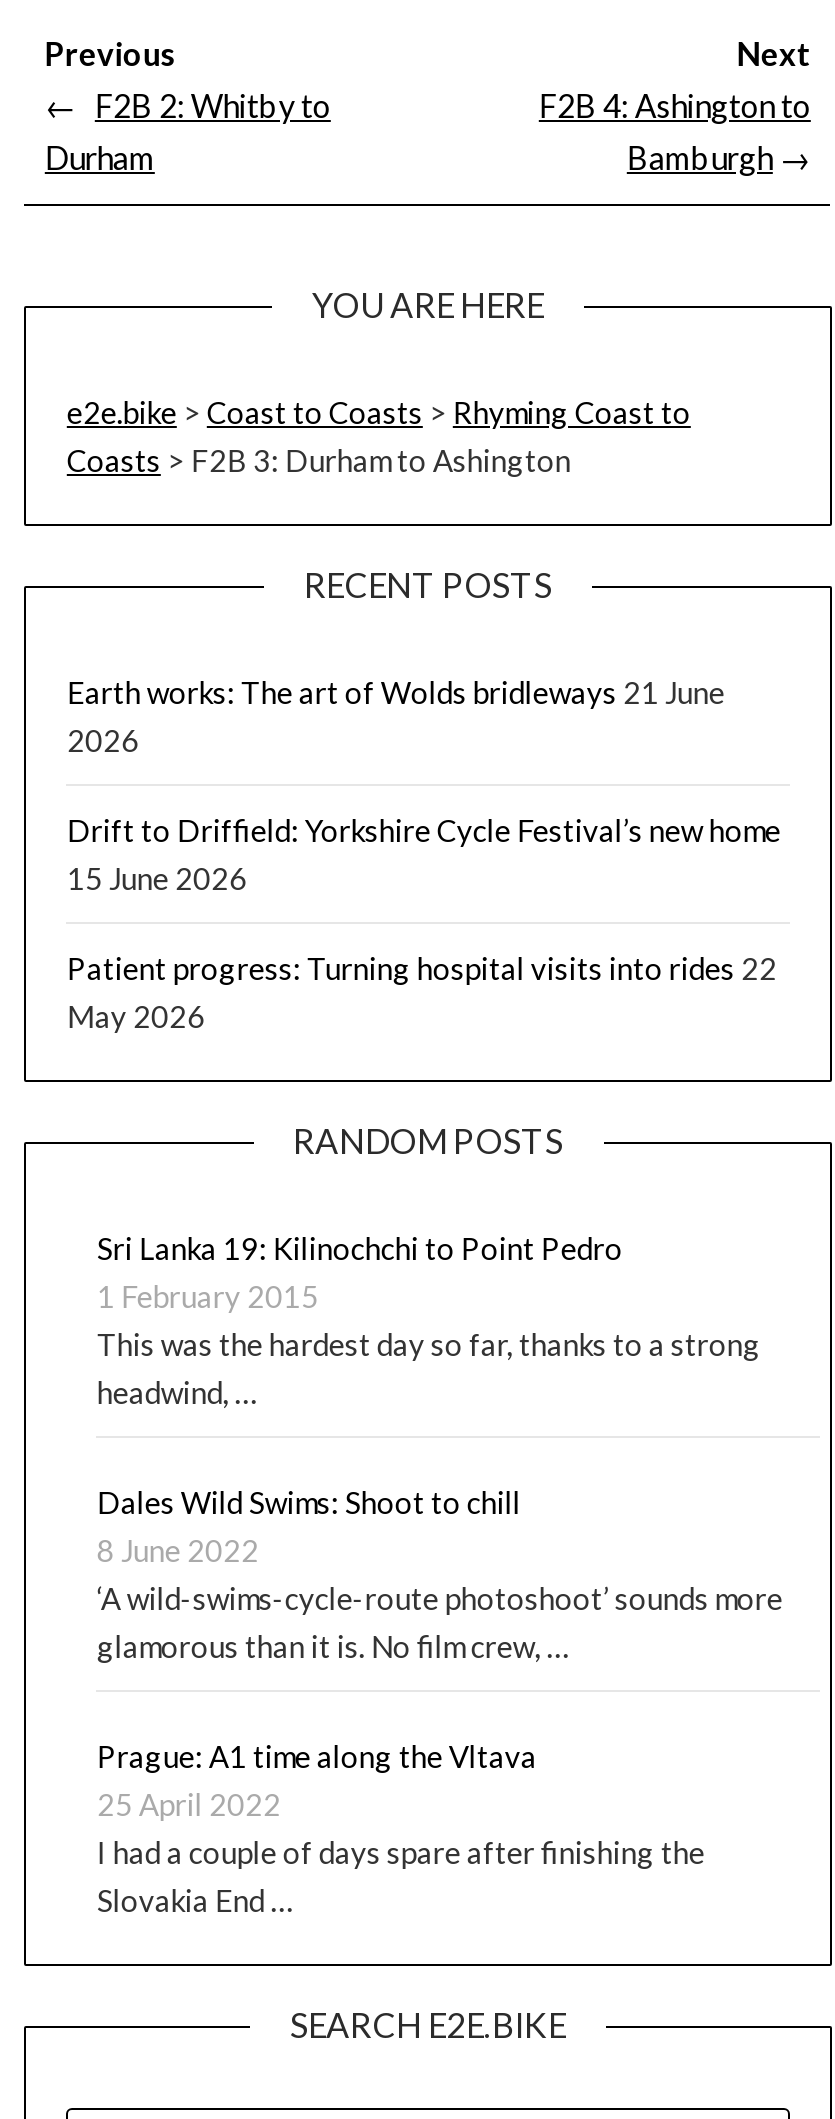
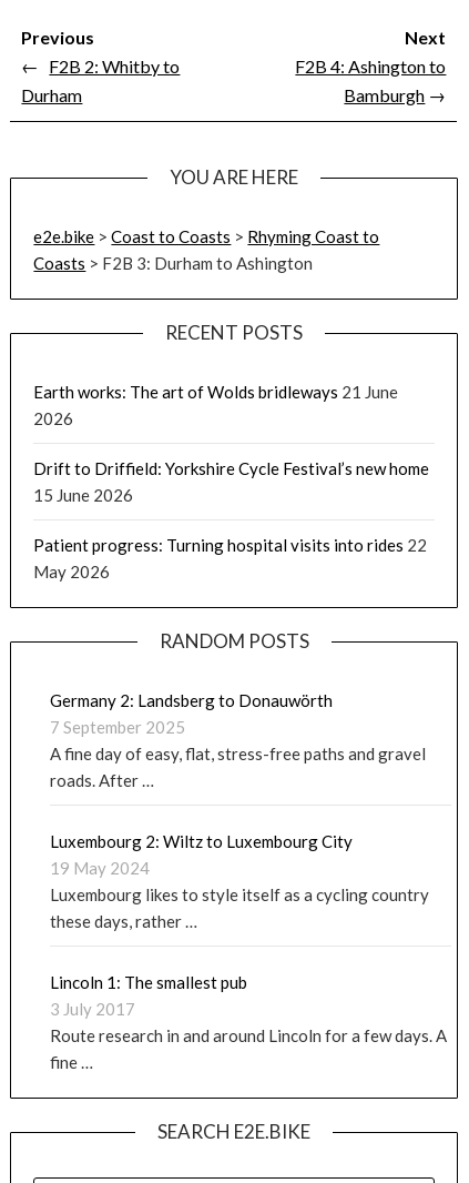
[97,1230,761,1410] Sri Lanka 19: Kilinochchi to Point Pedro | 1 February 2015 | This was the hardest day so far, thanks to a strong | headwind, … -> [50,690,426,790] Germany 2: Landsberg to Donauwörth | 7 September 2025 | A fine day of easy, flat, stress-free paths and gravel | roads. After …
[97,1484,783,1664] Dales Wild Swims: Shoot to chill | 8 June 2022 | ‘A wild-swims-cycle-route photoshoot’ sounds more | glamorous than it is. No film crew, … -> [50,831,430,931] Luxembourg 2: Wiltz to Luxembourg City | 19 May 2024 | Luxembourg likes to style itself as a cycling country | these days, rather …
[97,1738,705,1918] Prague: A1 time along the Vltava | 25 April 2022 | I had a couple of days spare after finishing the | Slovakia End … -> [50,972,447,1072] Lincoln 1: The smallest pub | 3 July 2017 | Route research in and around Lincoln for a few days. A | fine …

